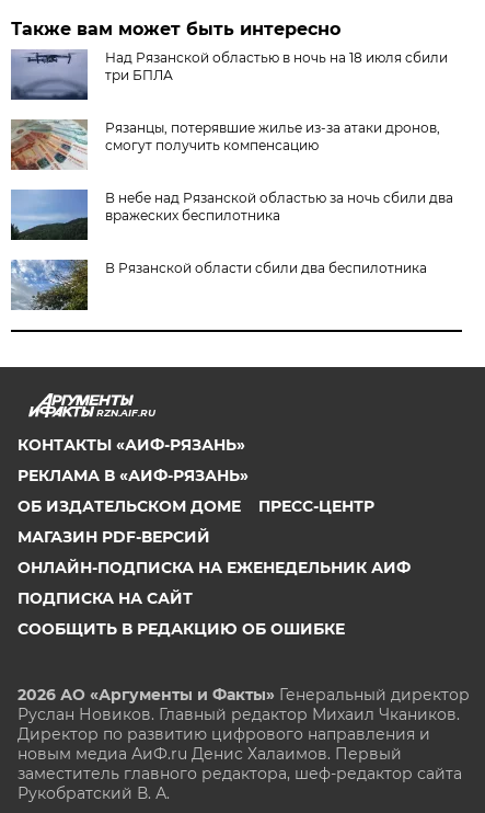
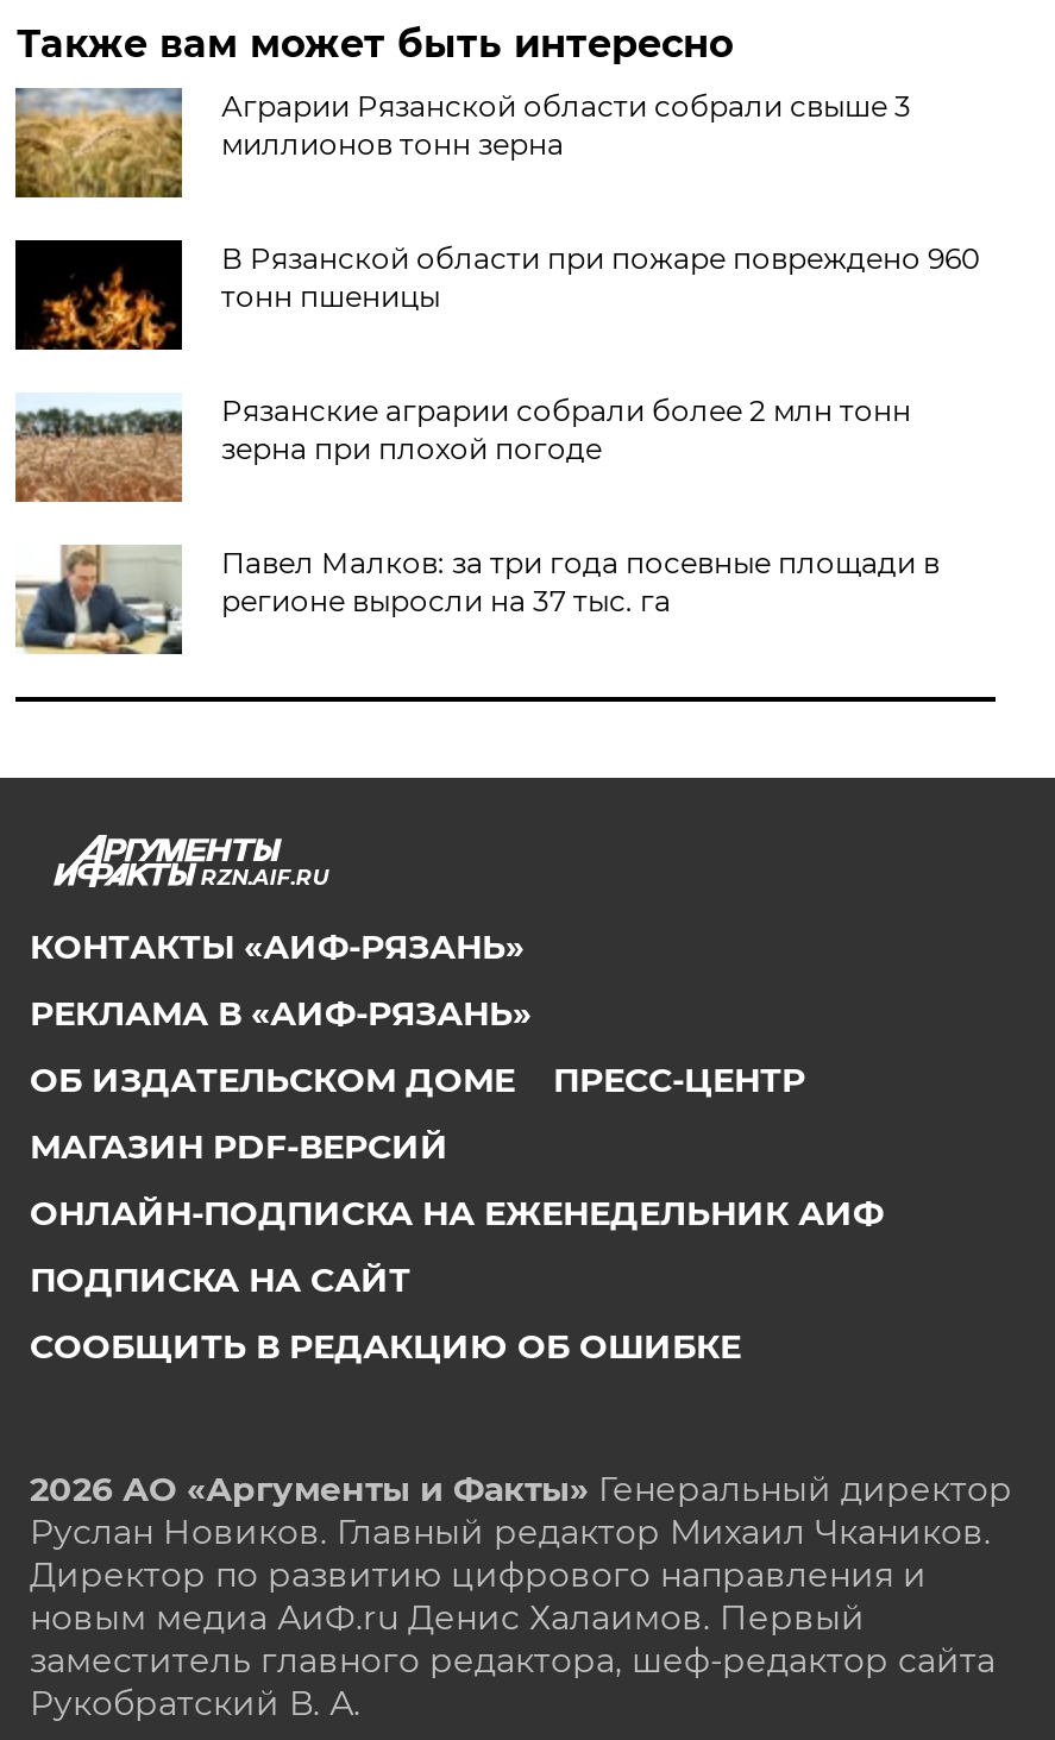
[10,49,448,101] [image] | Над Рязанской областью в ночь на 18 июля сбили | три БПЛА -> [13,88,911,200] [image] | Аграрии Рязанской области собрали свыше 3 | миллионов тонн зерна
[10,118,441,171] [image] | Рязанцы, потерявшие жилье из-за атаки дронов, | смогут получить компенсацию -> [13,238,980,352] [image] | В Рязанской области при пожаре повреждено 960 | тонн пшеницы
[10,188,454,241] [image] | В небе над Рязанской областью за ночь сбили два | вражеских беспилотника -> [13,392,911,504] [image] | Рязанские аграрии собрали более 2 млн тонн | зерна при плохой погоде
[10,259,427,311] [image] | В Рязанской области сбили два беспилотника -> [15,545,939,657] [image] | Павел Малков: за три года посевные площади в | регионе выросли на 37 тыс. га

